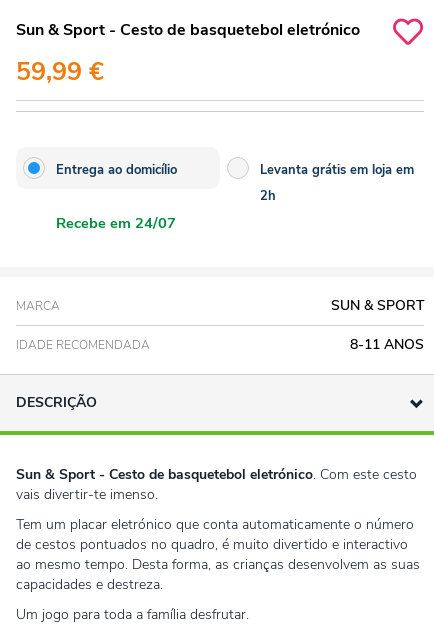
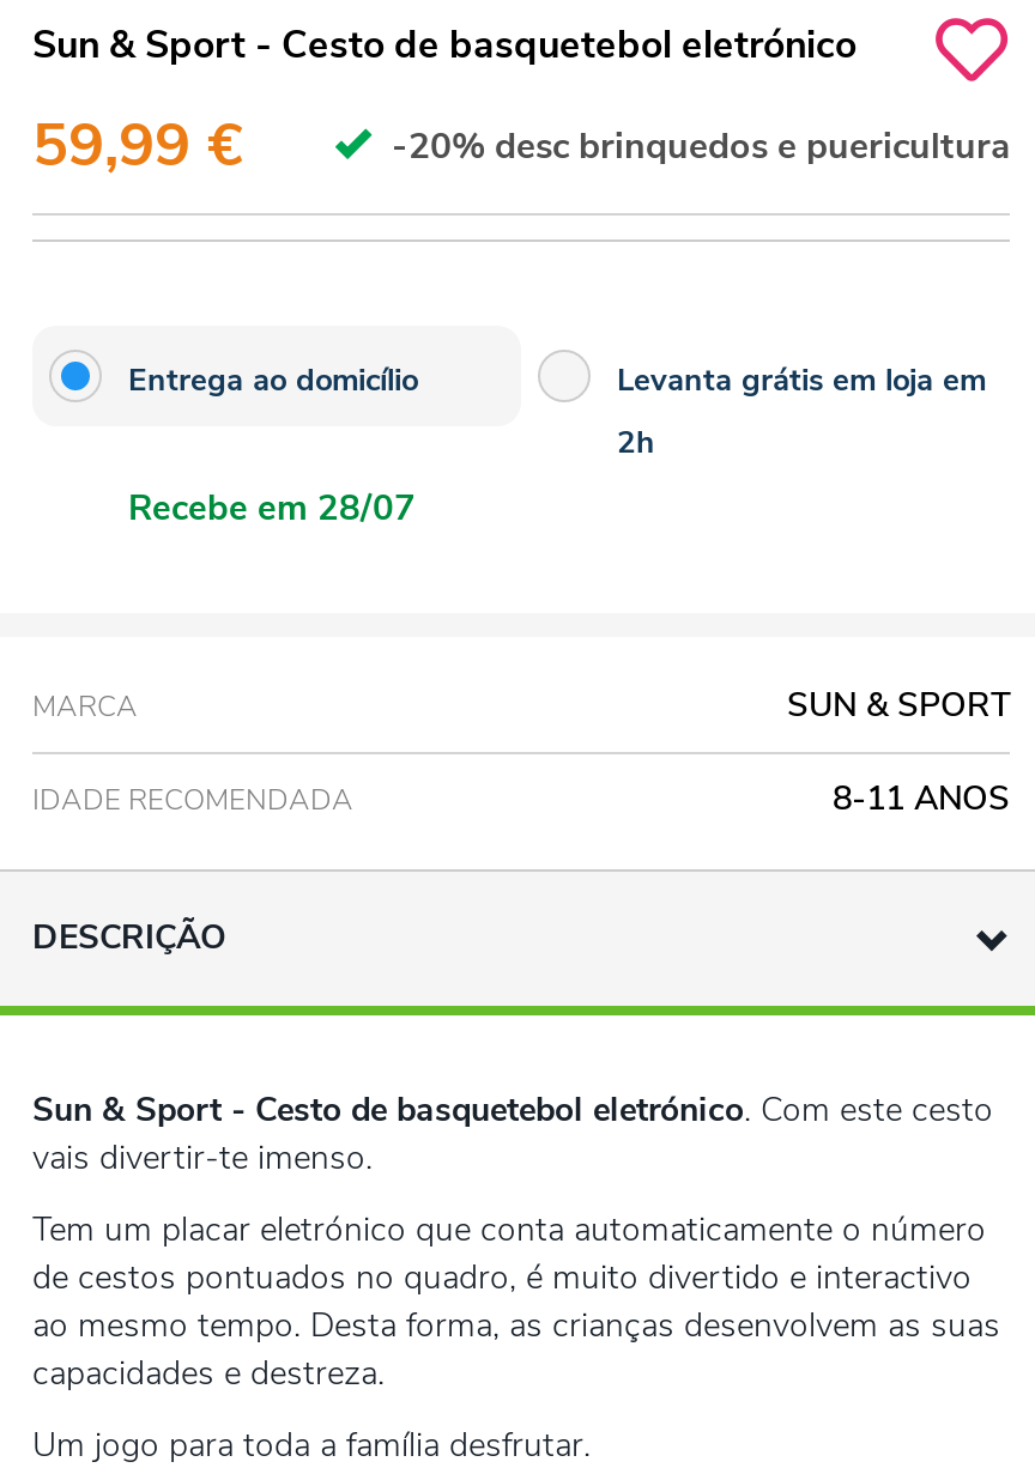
none -> [382,122,1010,170] -20% desc brinquedos e puericultura
[56,213,176,233] Recebe em 24/07 -> [128,484,416,532] Recebe em 28/07

